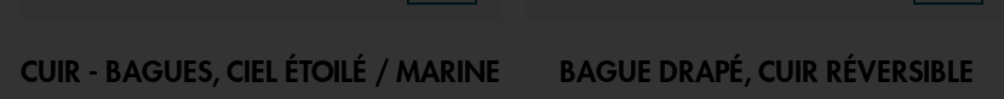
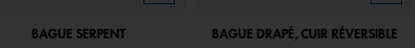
[21,58,500,87] CUIR - BAGUES, CIEL ÉTOILÉ / MARINE -> [31,28,124,41] BAGUE SERPENT

